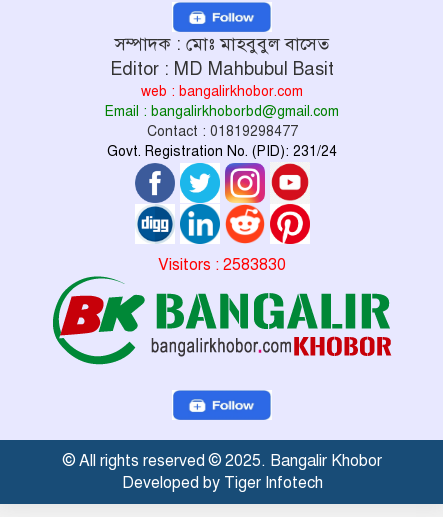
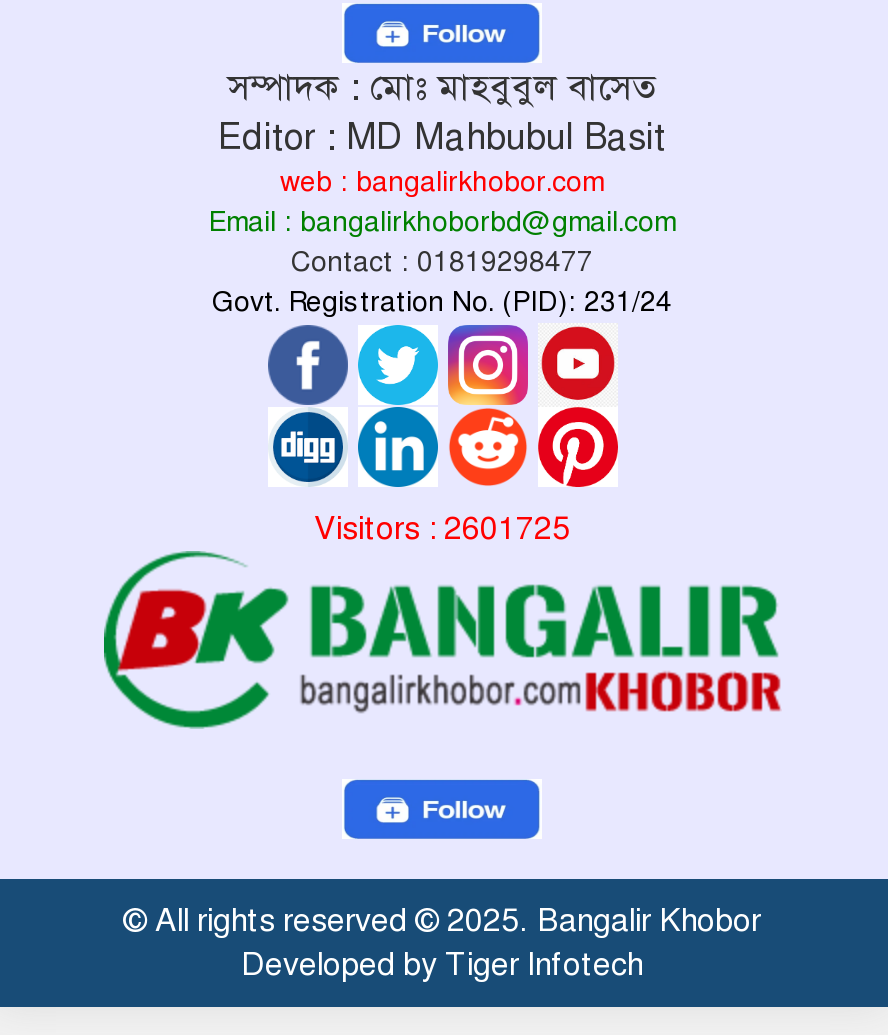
[158,254,286,274] Visitors : 2583830 -> [314,508,570,548] Visitors : 2601725

